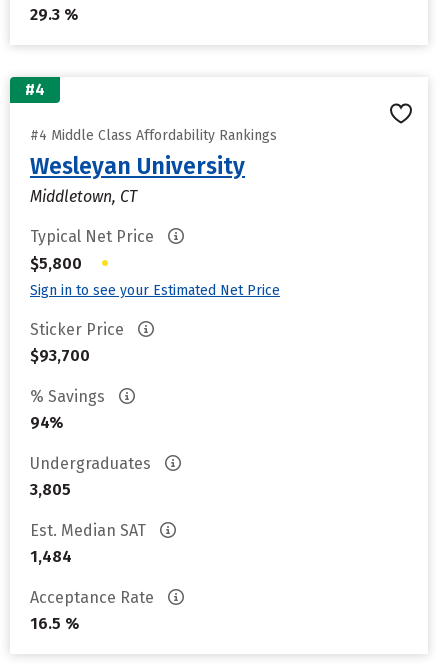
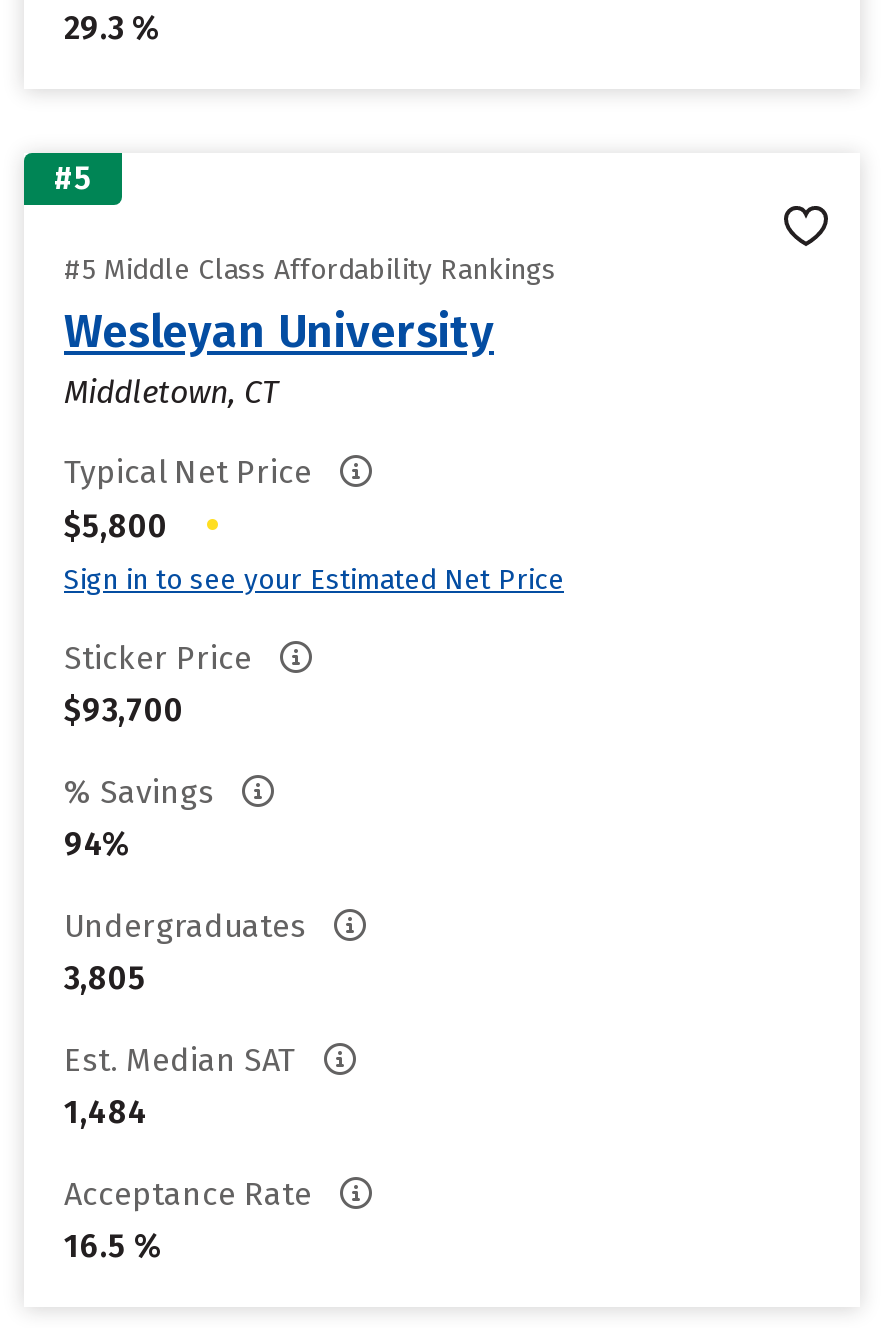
[25,80,45,99] #4 -> [54,159,92,197] #5
[30,127,277,144] #4 Middle Class Affordability Rankings -> [64,253,556,287] #5 Middle Class Affordability Rankings

